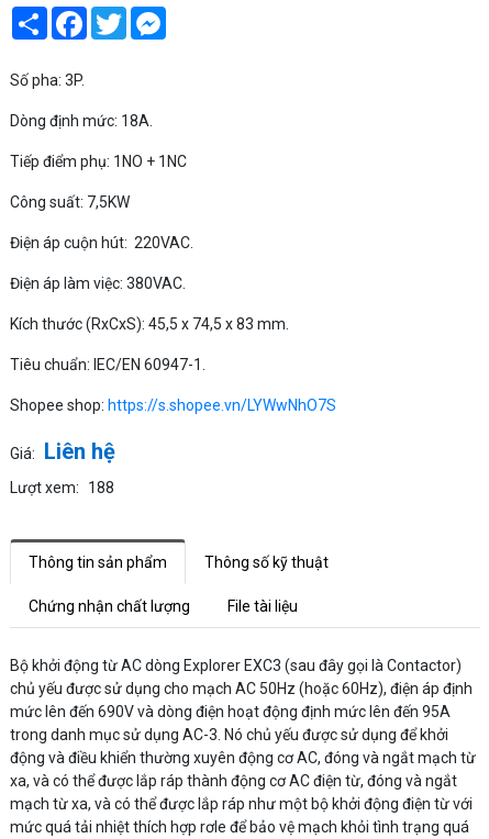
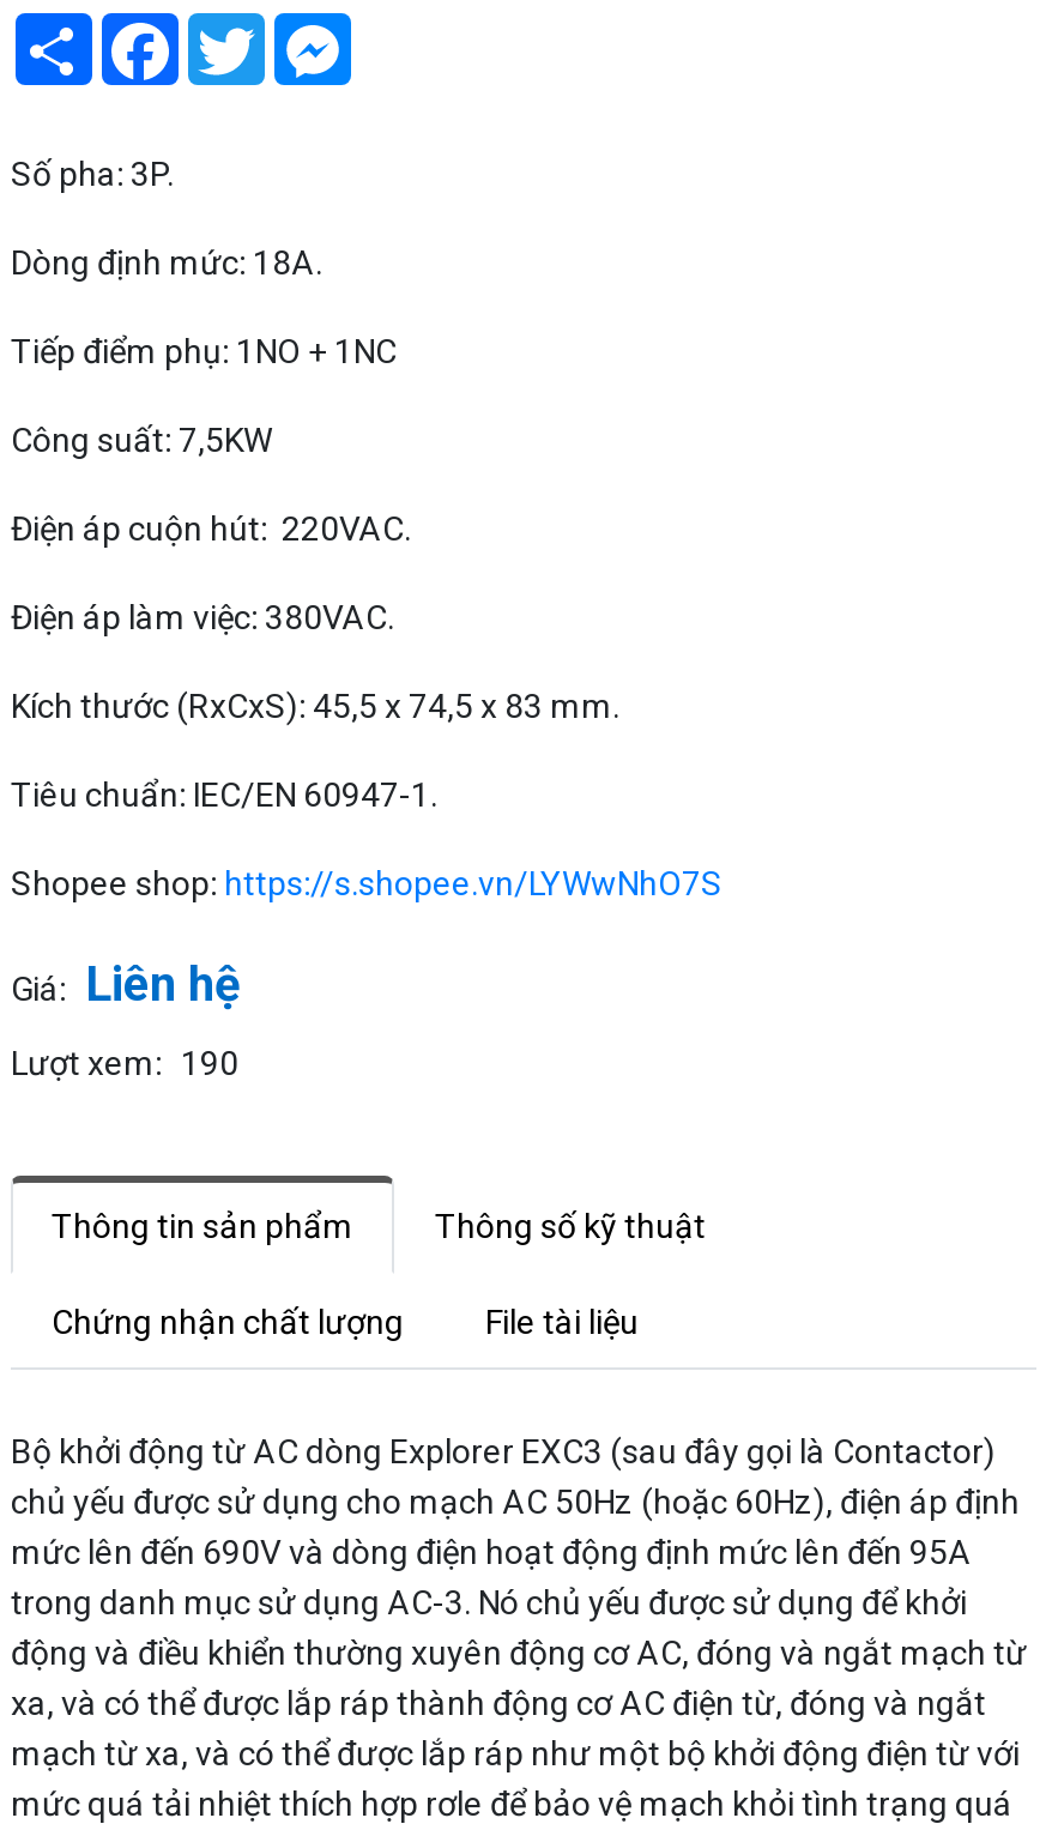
[10,479,114,496] Lượt xem: 188 -> [11,1044,238,1082] Lượt xem: 190

